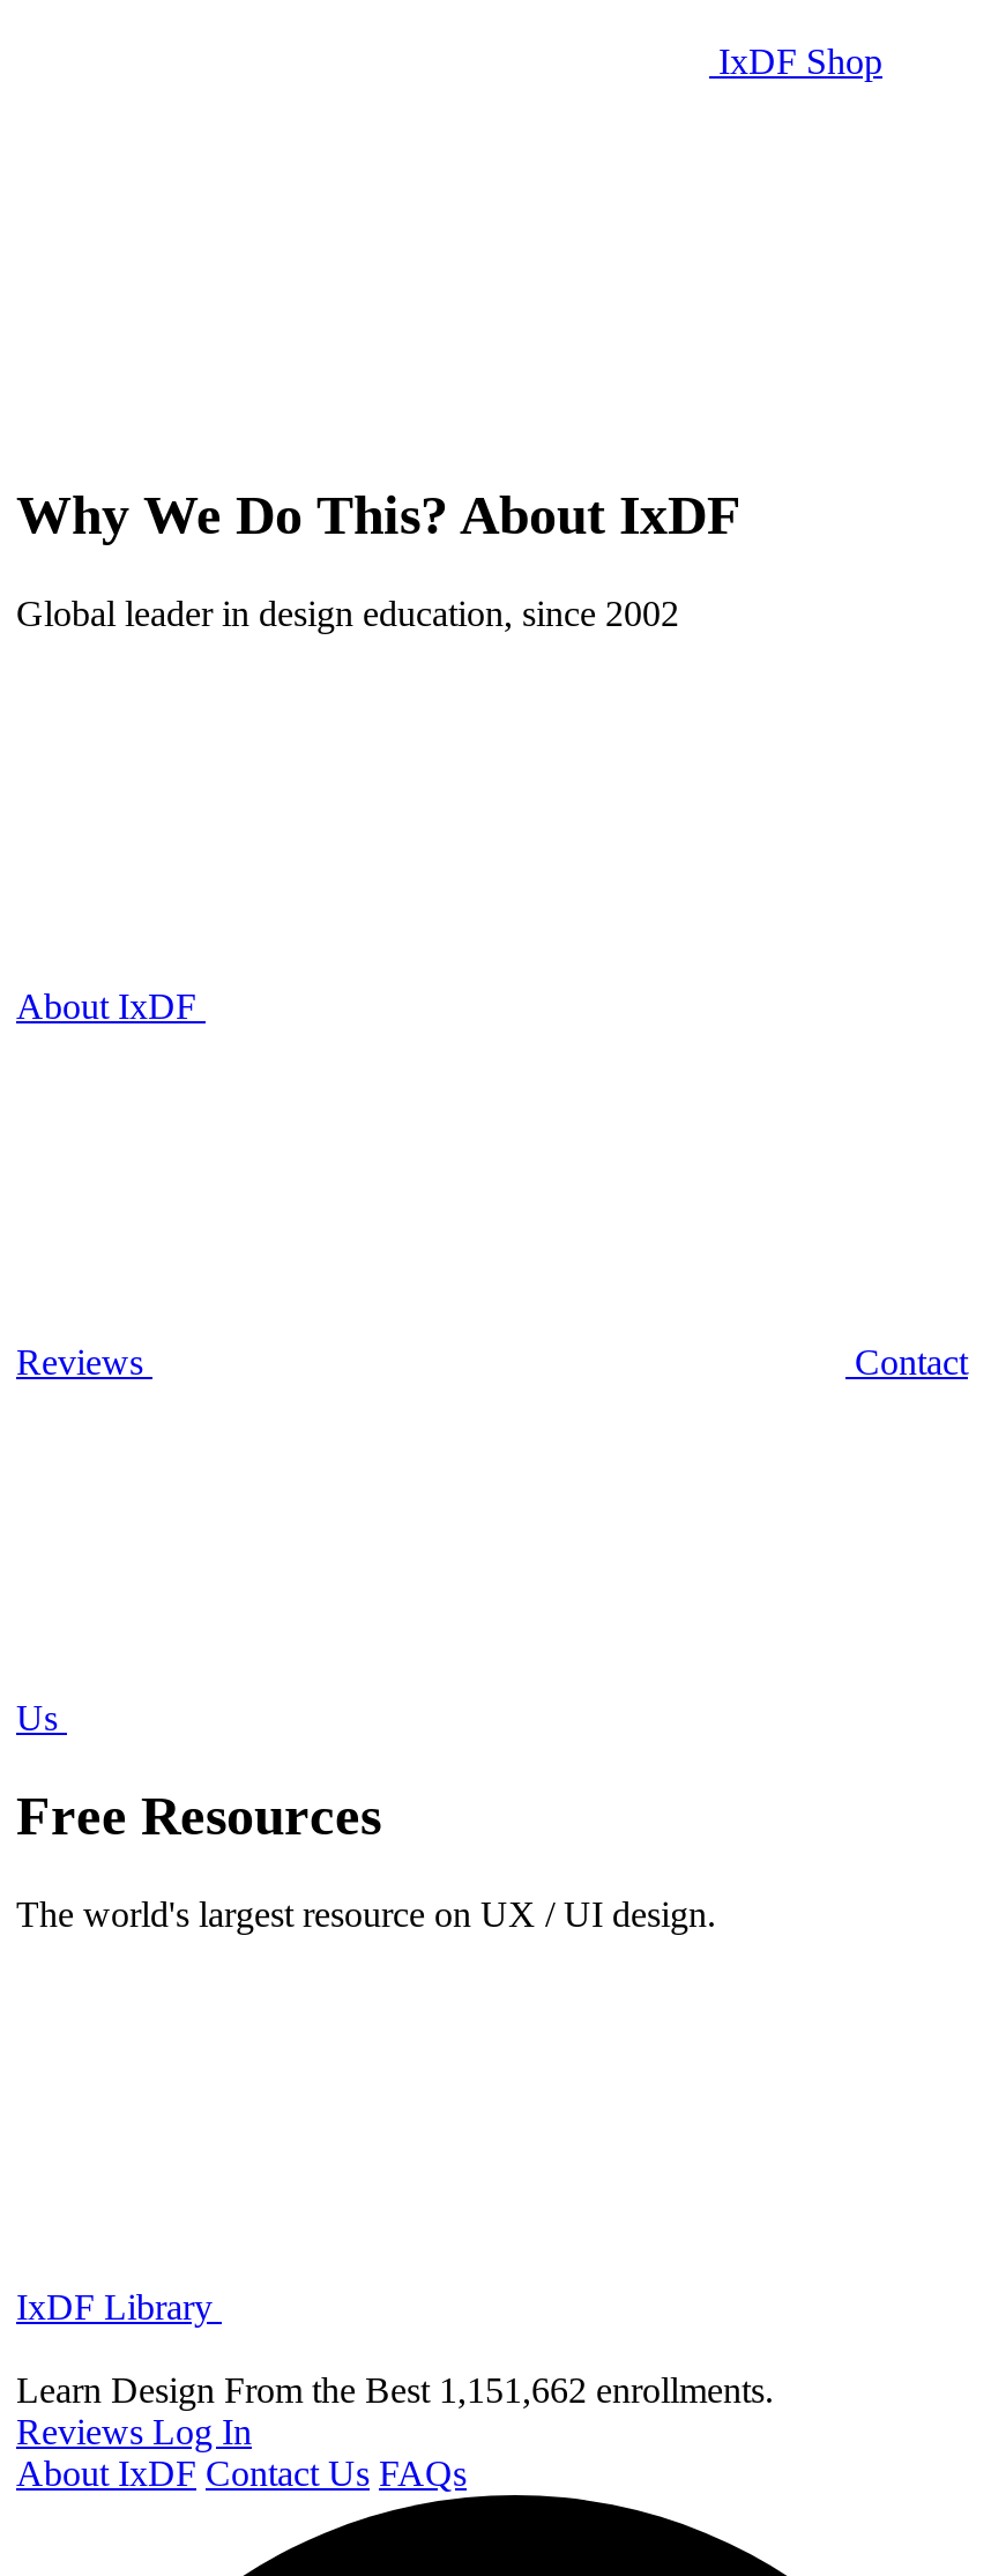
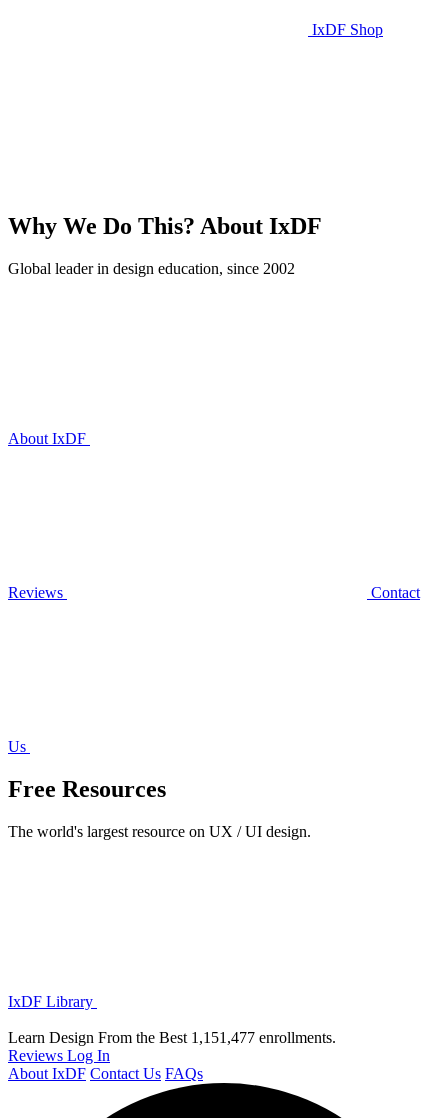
[16,2370,774,2409] Learn Design From the Best 1,151,662 enrollments. -> [8,1029,336,1046] Learn Design From the Best 1,151,477 enrollments.

